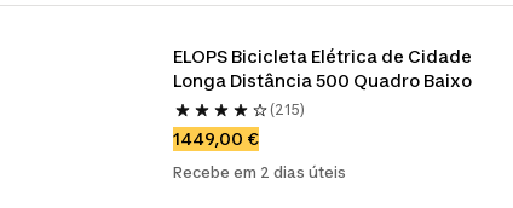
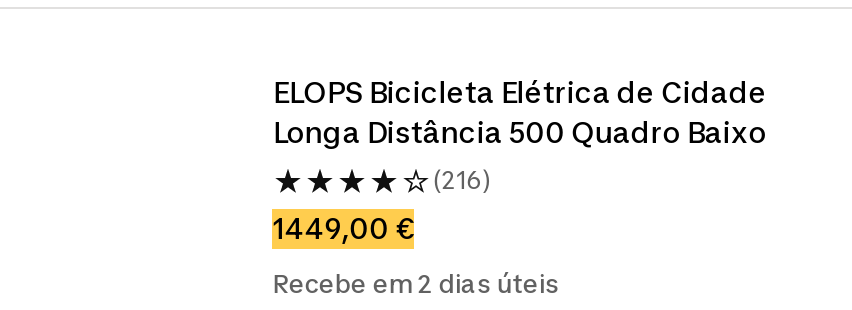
[270,100,305,119] (215) -> [433,165,491,195] (216)

